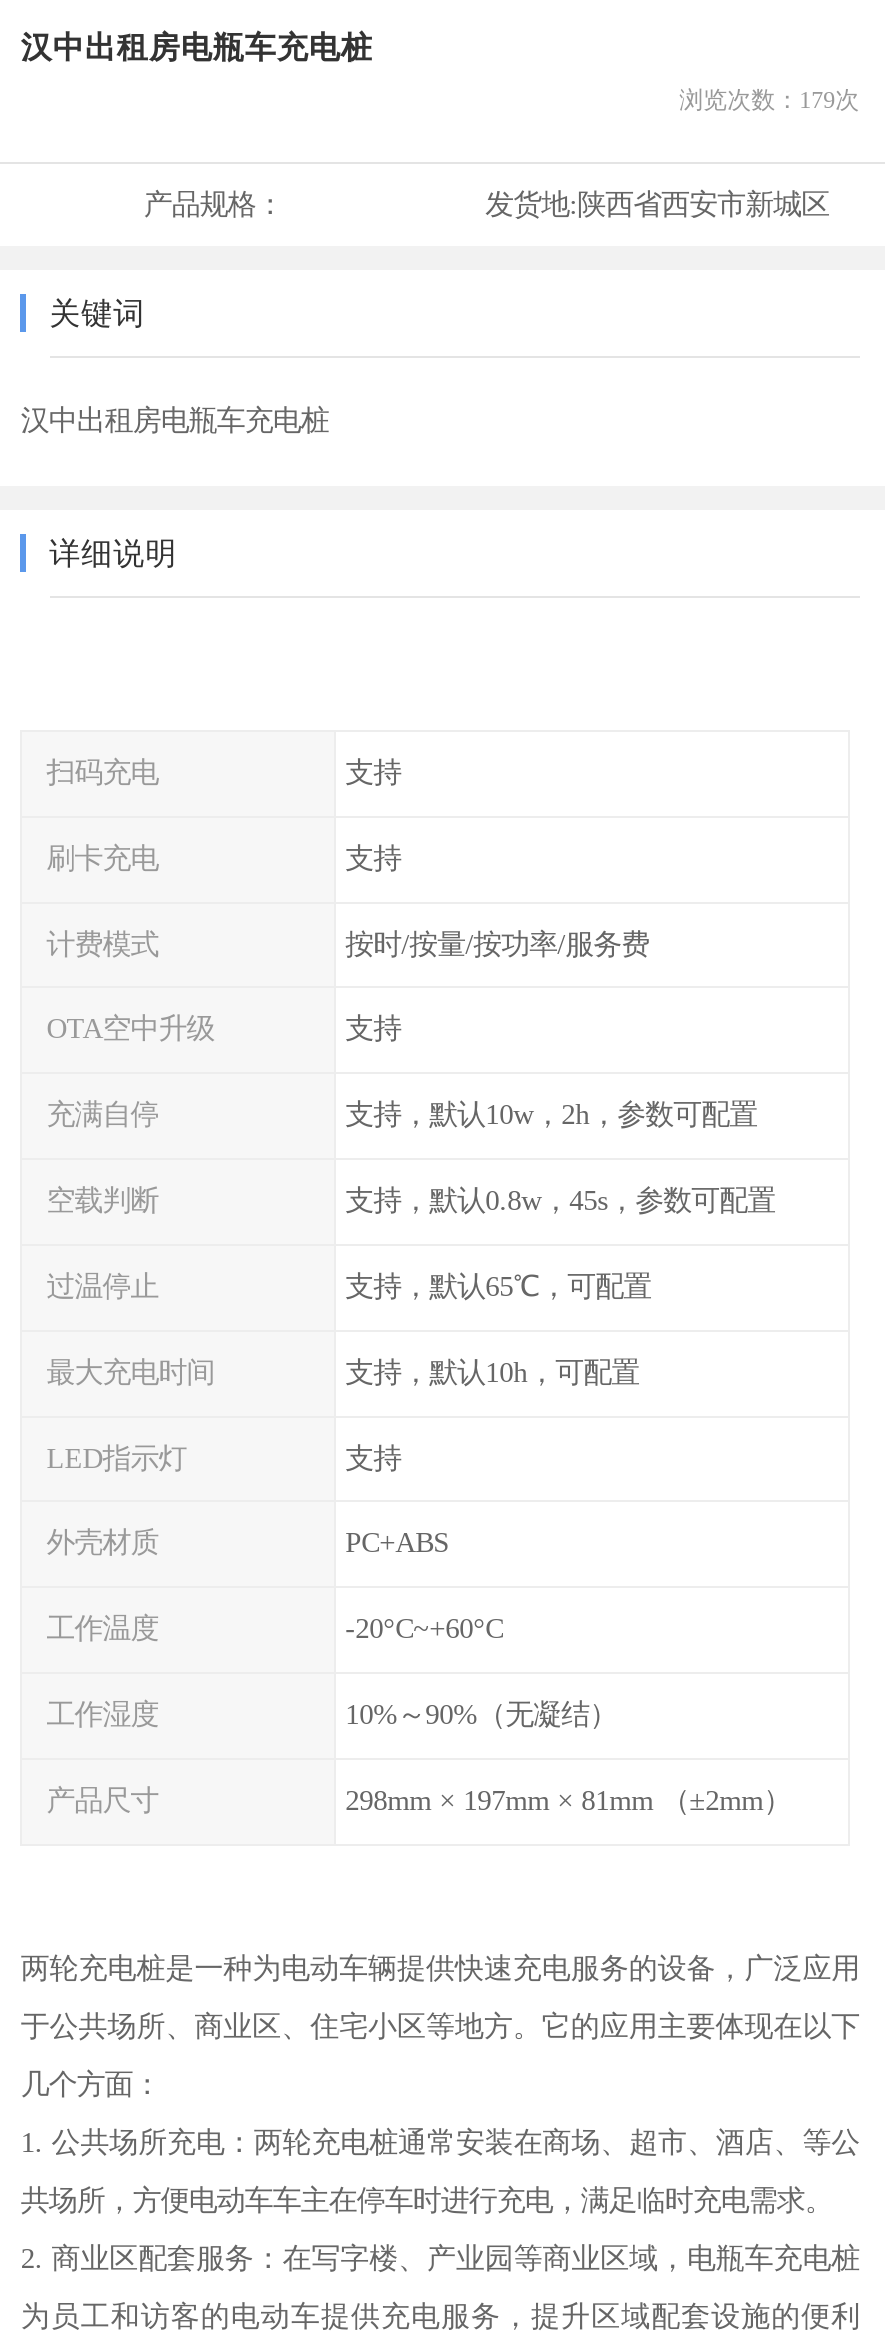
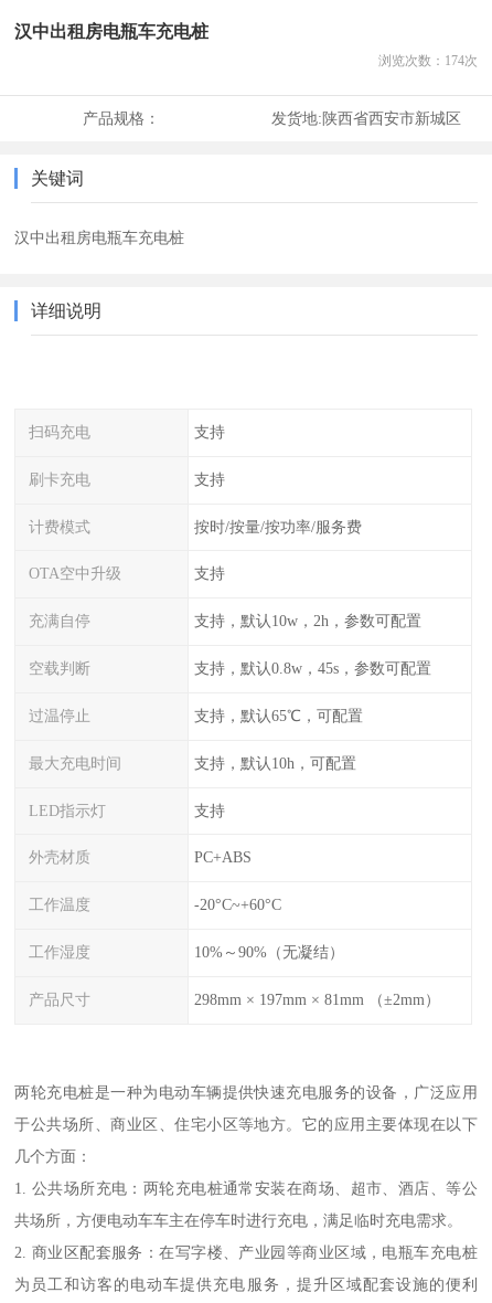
[679,86,859,114] 浏览次数：179次 -> [378,53,477,69] 浏览次数：174次

